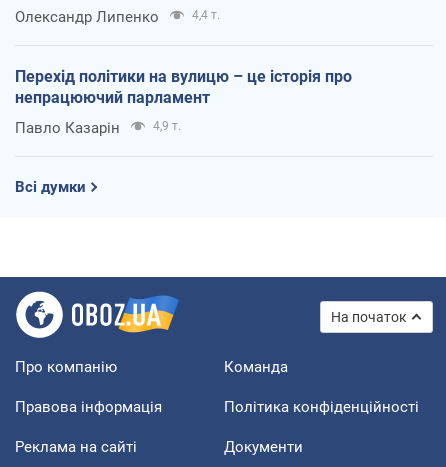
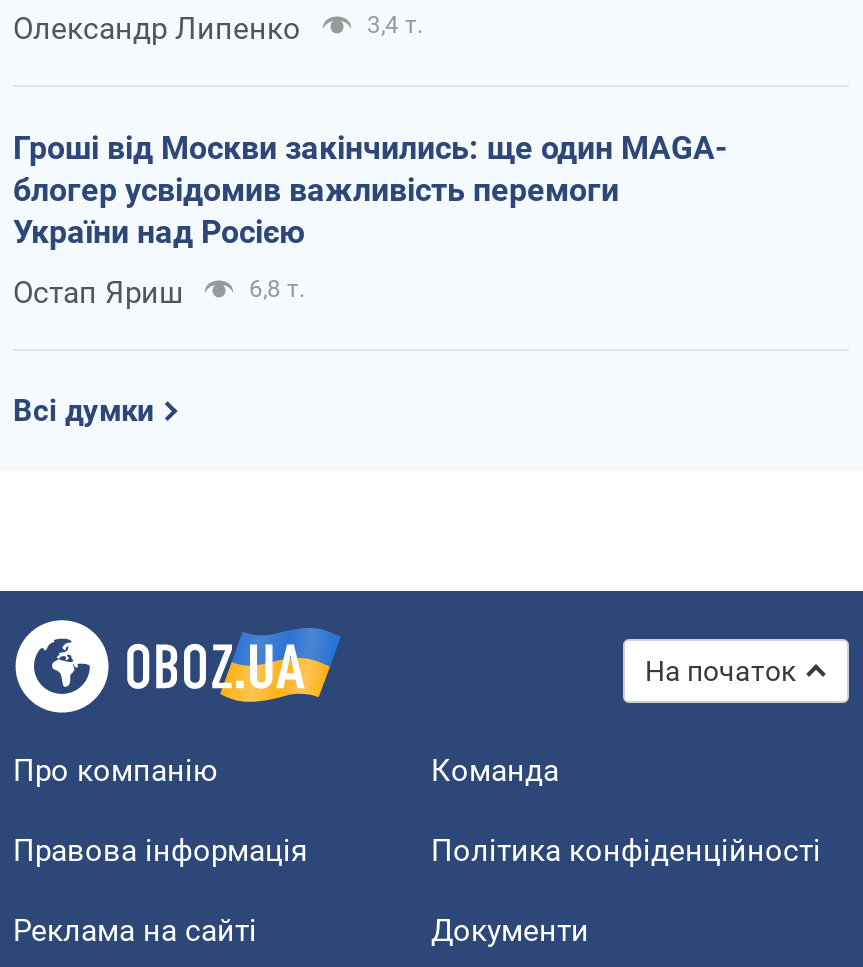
[192,8,220,22] 4,4 т. -> [367,10,423,38] 3,4 т.
[15,67,352,107] Перехід політики на вулицю – це історія про | непрацюючий парламент -> [13,128,727,250] Гроші від Москви закінчились: ще один MAGA- | блогер усвідомив важливість перемоги | України над Росією
[15,119,181,137] Павло Казарін | 4,9 т. -> [13,274,305,310] Остап Яриш | 6,8 т.

